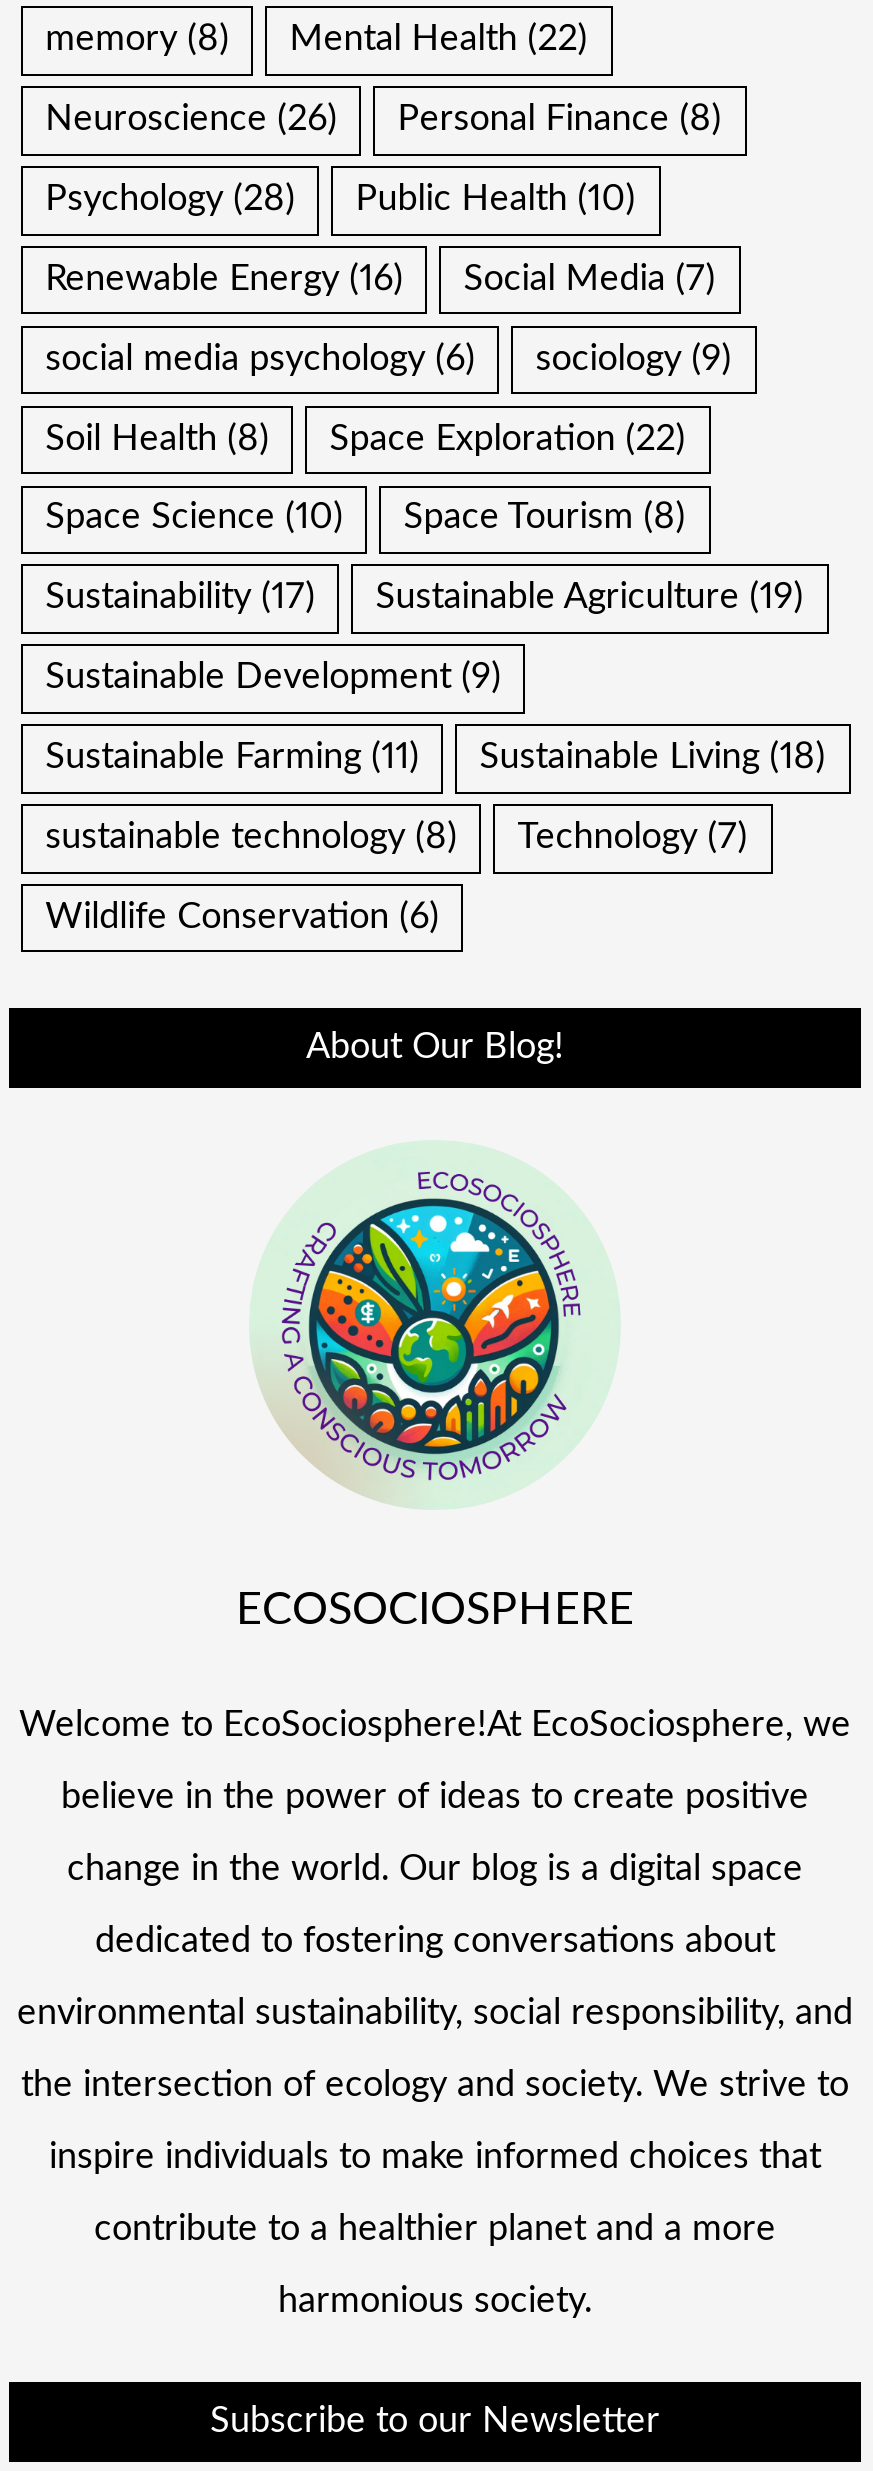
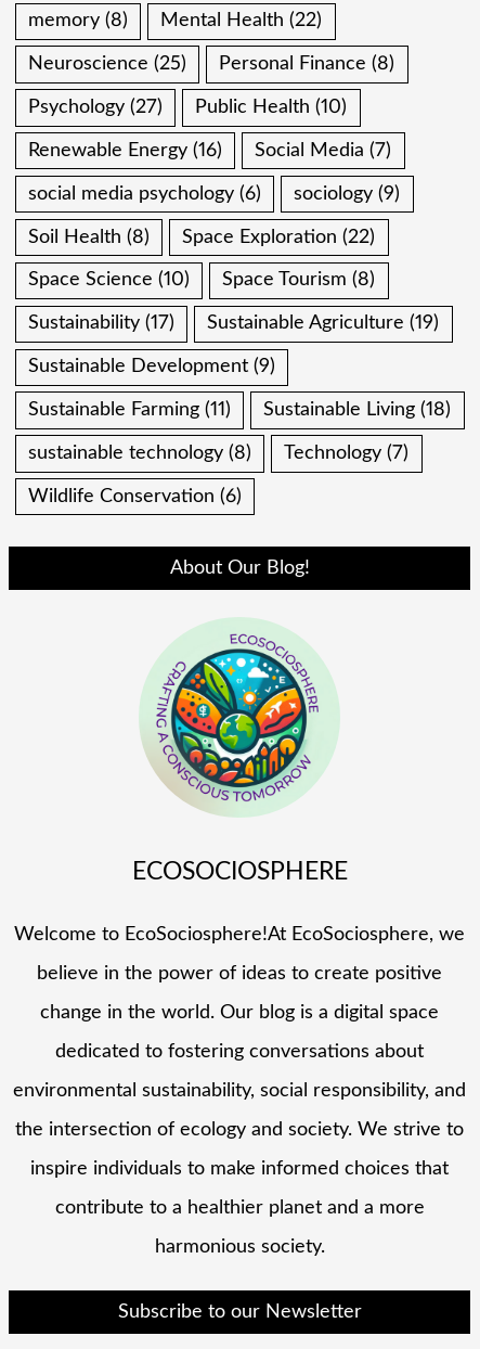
[45,102,337,138] Neuroscience (26) -> [28,54,186,74] Neuroscience (25)
[45,182,635,218] Psychology (28) Public Health (10) -> [28,97,347,117] Psychology (27) Public Health (10)

